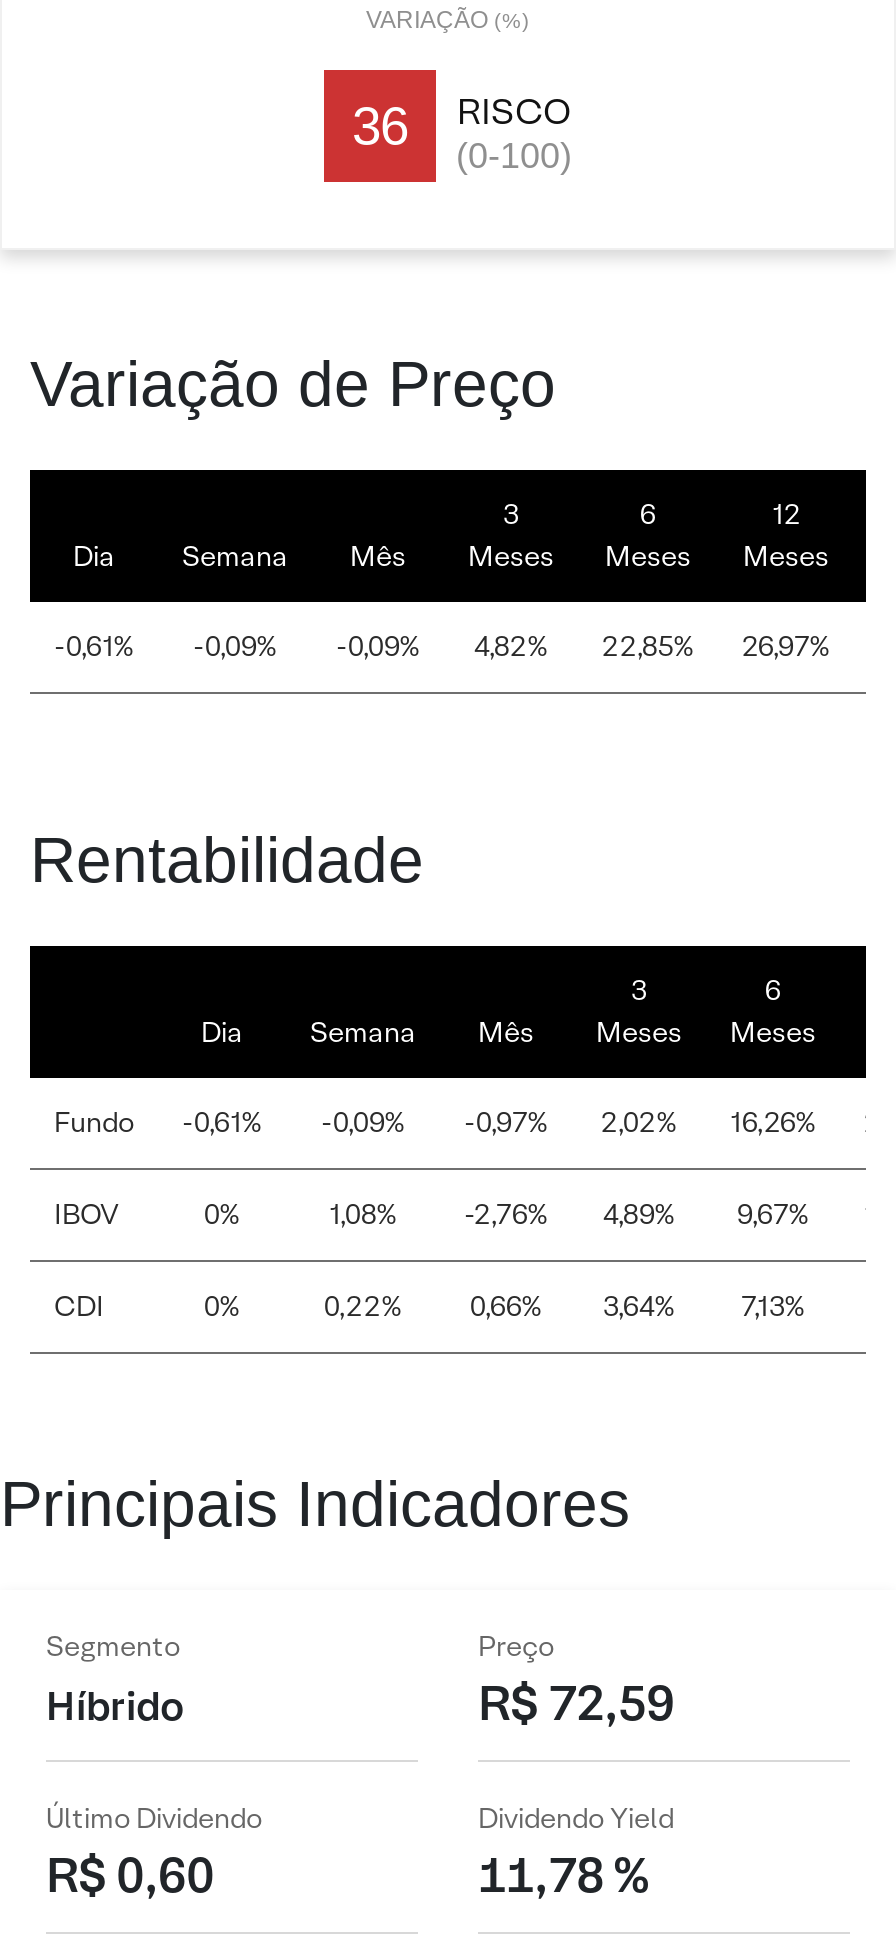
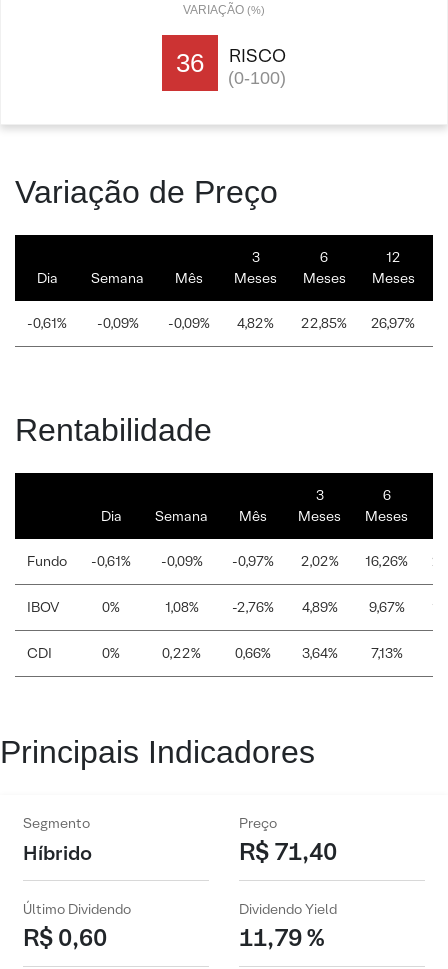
[478,1671,674,1733] R$ 72,59 -> [239,836,337,867] R$ 71,40
[478,1844,648,1906] 11,78 % -> [239,922,324,953] 11,79 %

